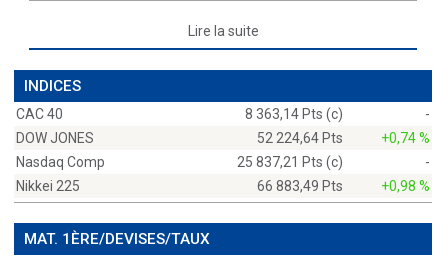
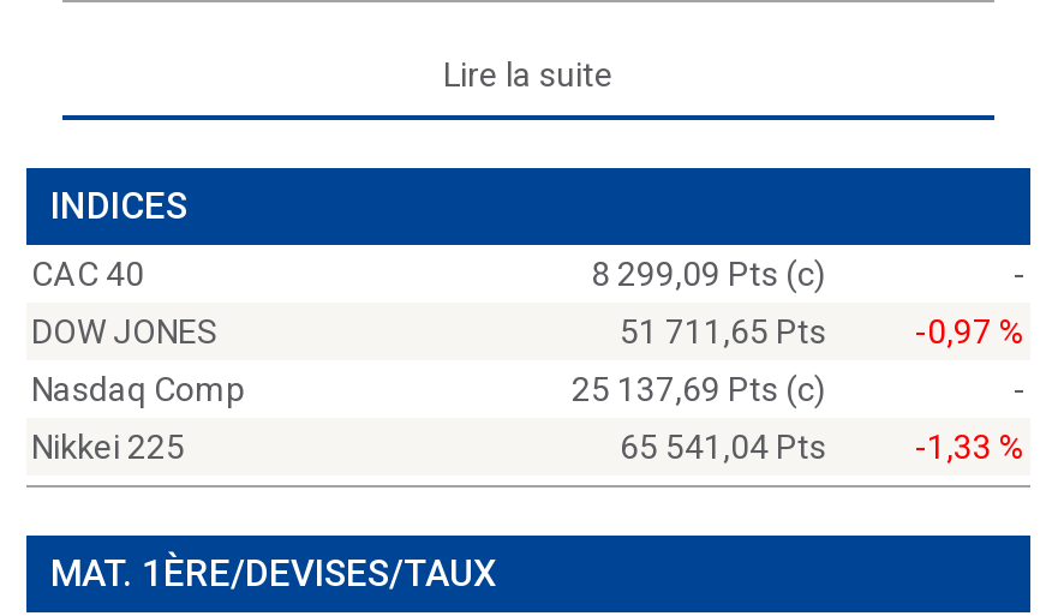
[245,106,343,122] 8 363,14 Pts (c) -> [591,255,826,293] 8 299,09 Pts (c)
[257,130,343,146] 52 224,64 Pts -> [620,312,826,351] 51 711,65 Pts
[381,130,430,146] +0,74 % -> [915,312,1026,351] -0,97 %
[237,154,343,170] 25 837,21 Pts (c) -> [572,370,826,408] 25 137,69 Pts (c)
[257,178,343,194] 66 883,49 Pts -> [620,427,826,466] 65 541,04 Pts
[381,178,430,194] +0,98 % -> [915,427,1026,466] -1,33 %

